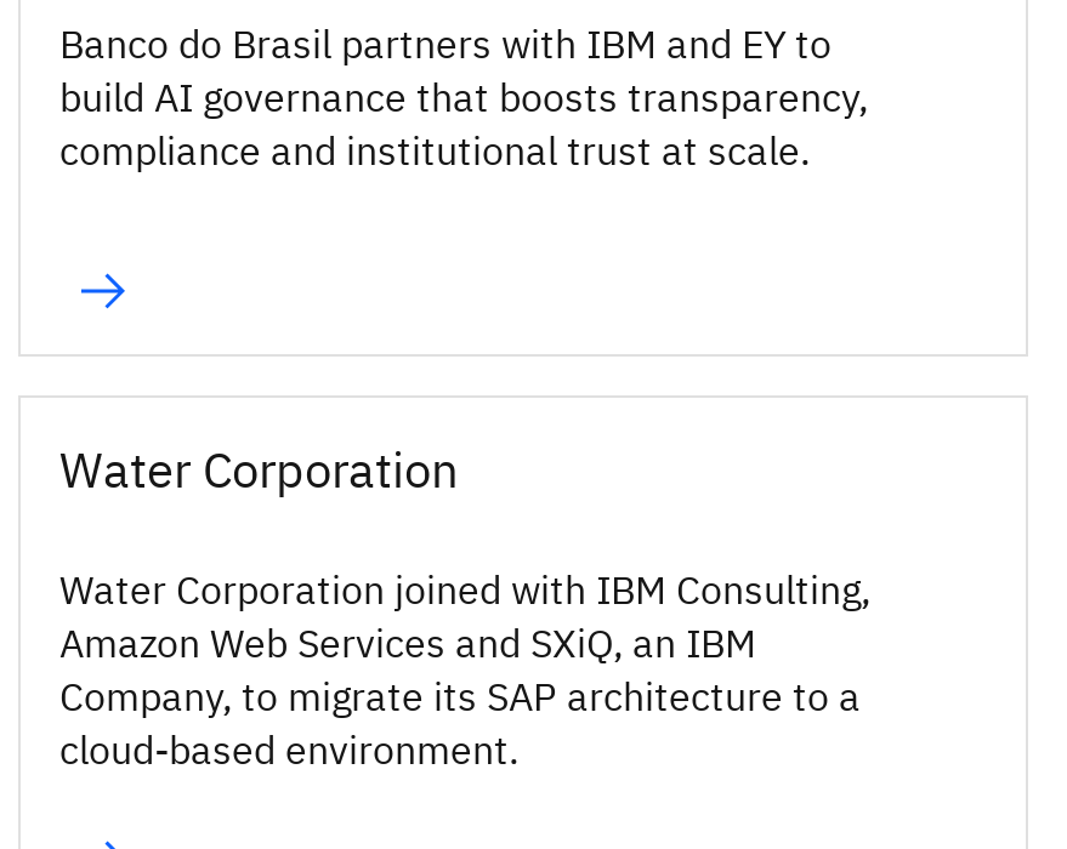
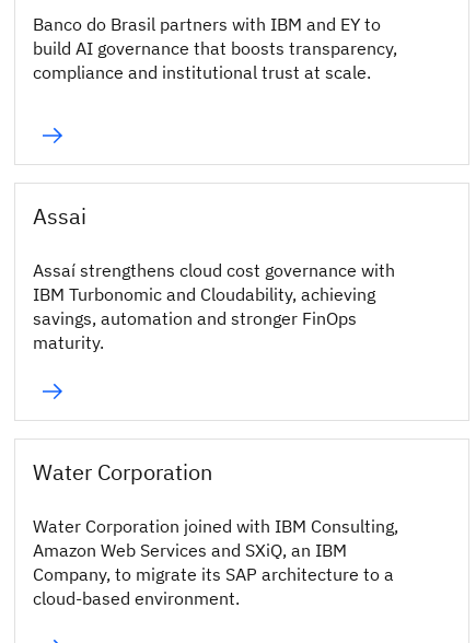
none -> [33,201,395,353] Assai | Assaí strengthens cloud cost governance with | IBM Turbonomic and Cloudability, achieving | savings, automation and stronger FinOps | maturity.

